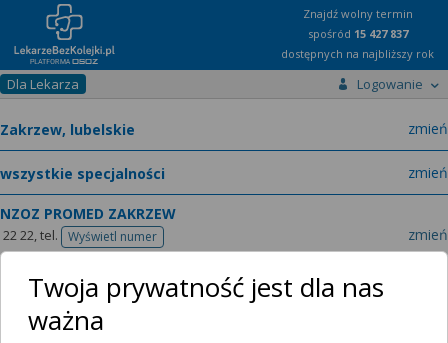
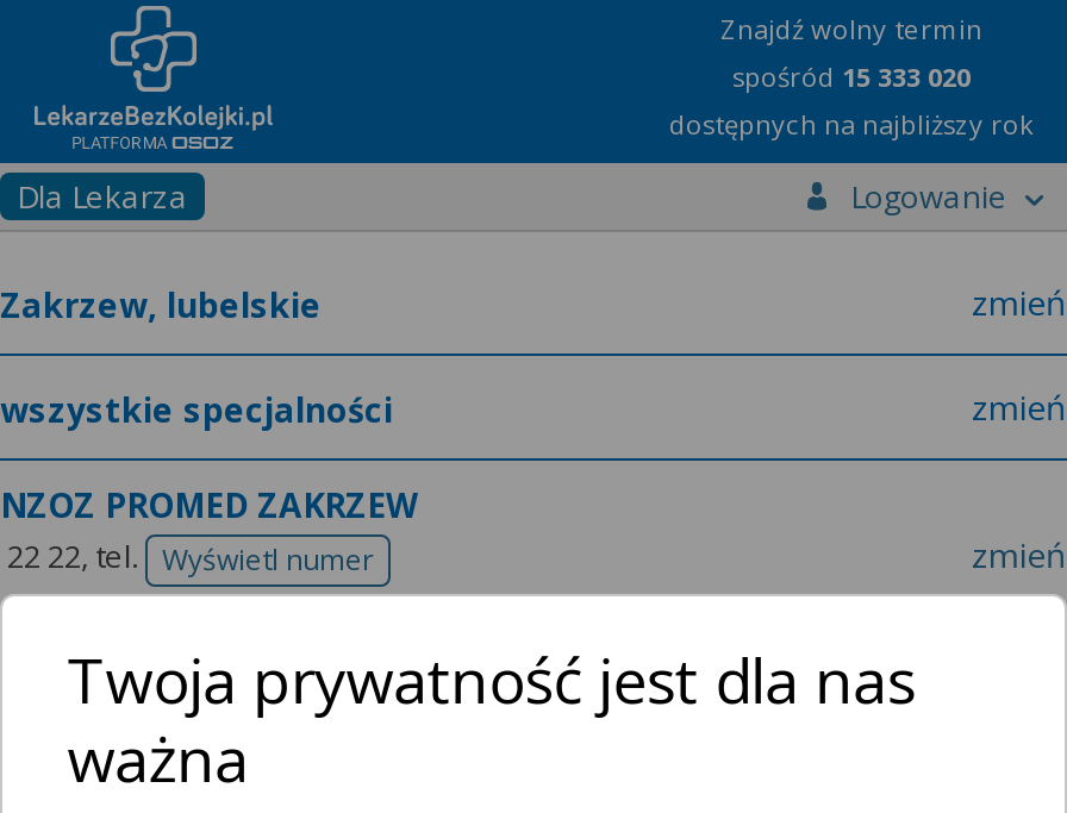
[307,26,407,41] spośród 15 427 837 -> [732,58,971,94] spośród 15 333 020

